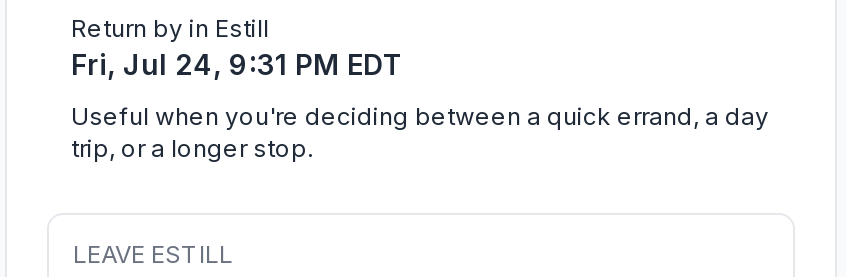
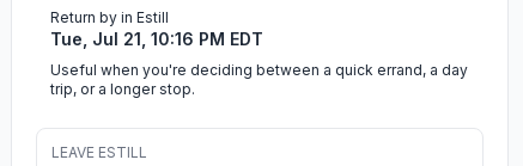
[71,47,403,81] Fri, Jul 24, 9:31 PM EDT -> [50,29,263,49] Tue, Jul 21, 10:16 PM EDT

